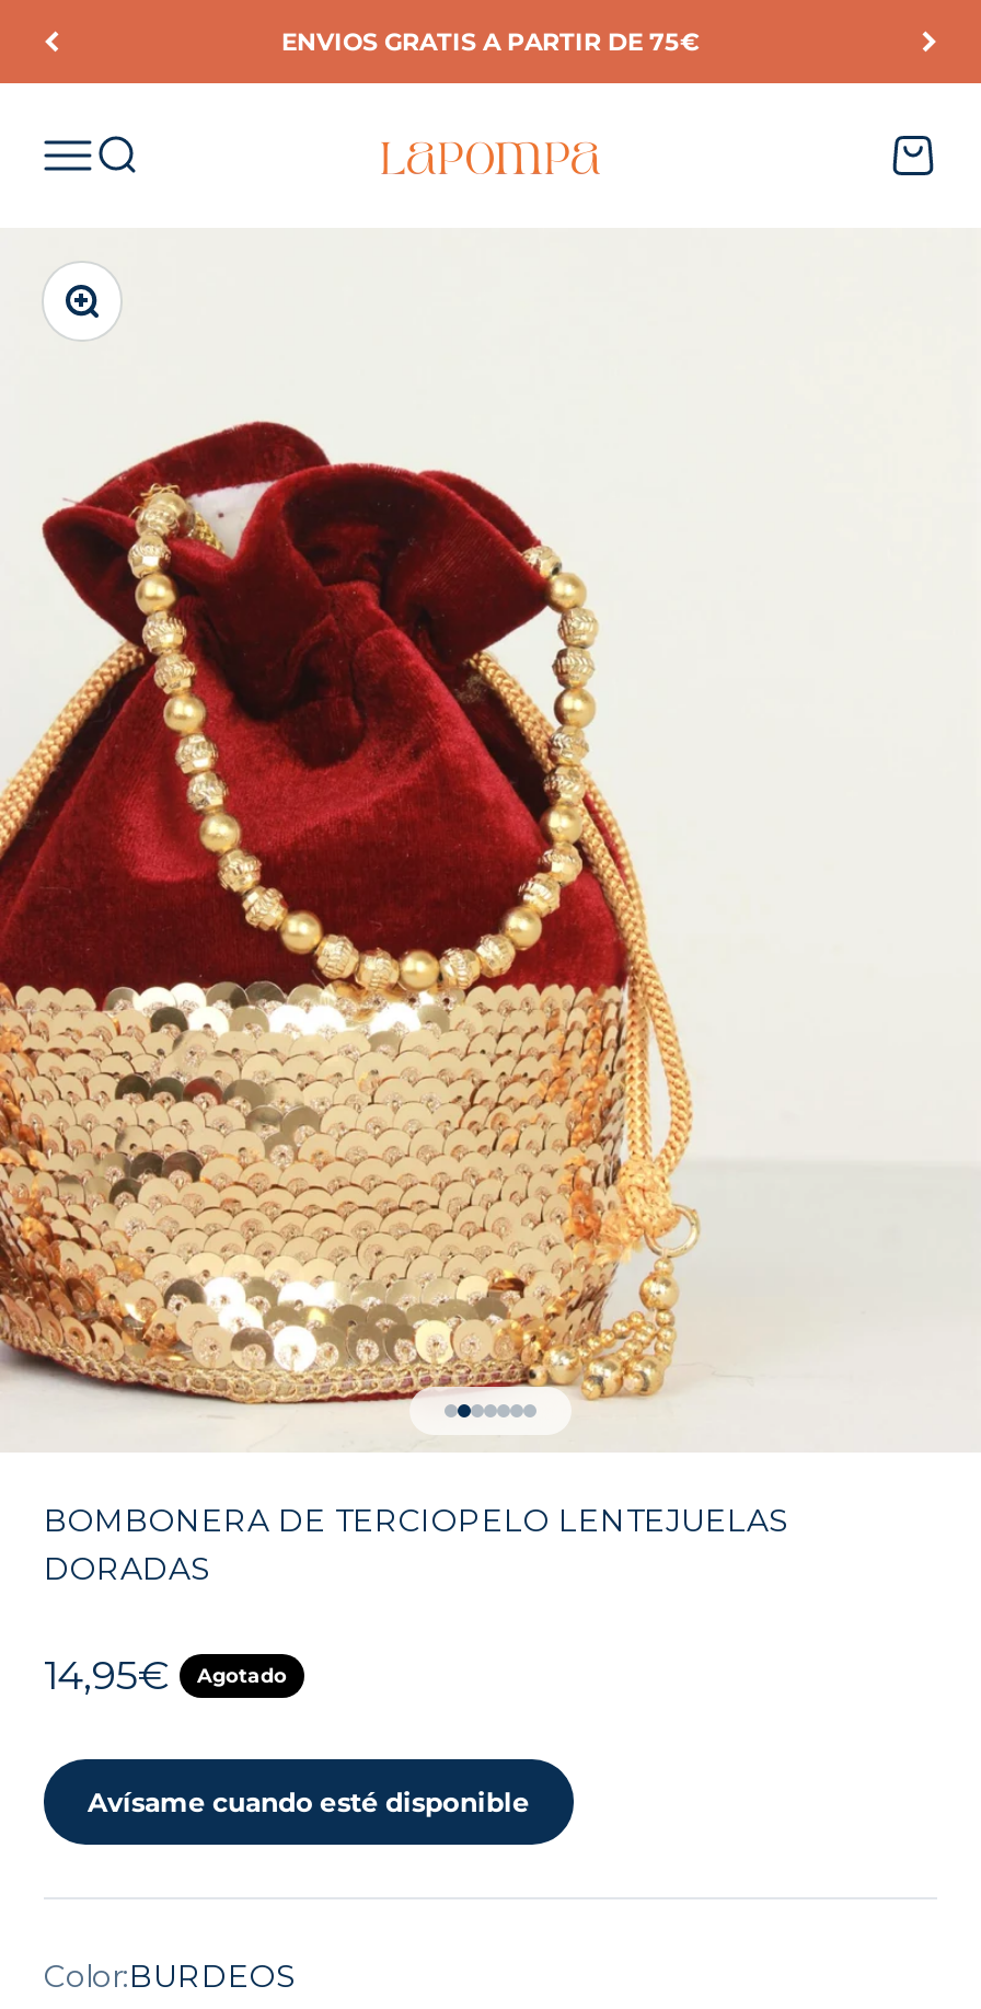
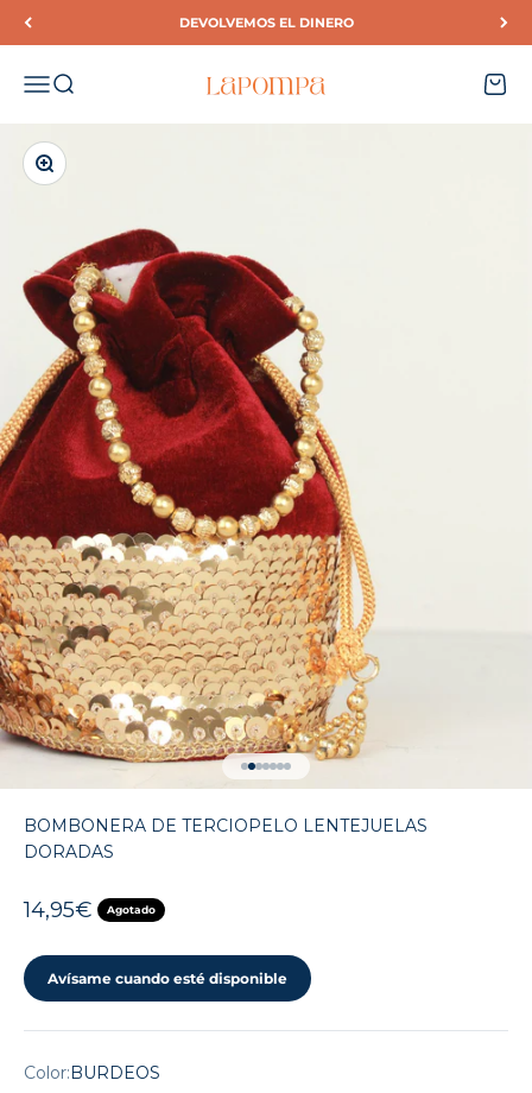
[281,26,700,57] ENVIOS GRATIS A PARTIR DE 75€ -> [179,14,353,31] DEVOLVEMOS EL DINERO

